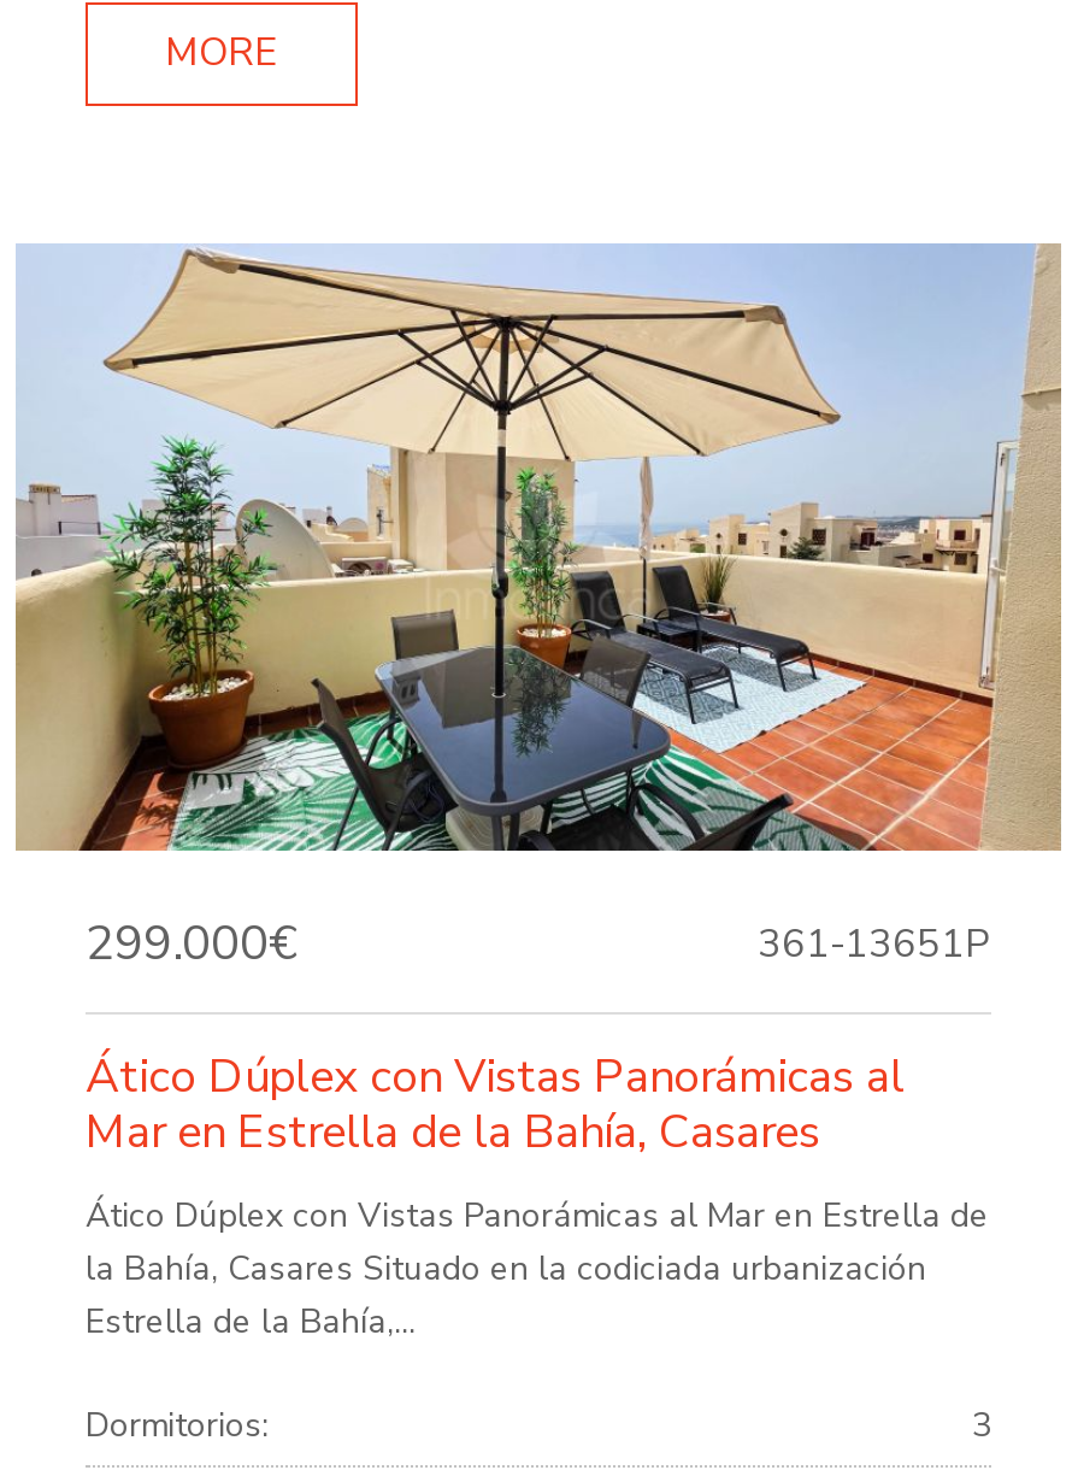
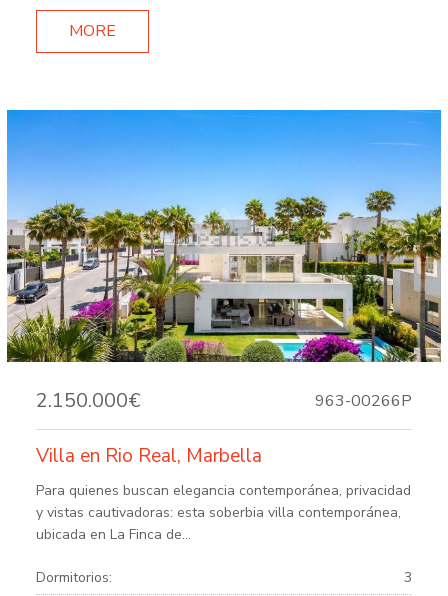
[13,241,1064,976] [image] | 299.000€ | 361-13651P -> [6,109,442,414] [image] | 2.150.000€ | 963-00266P
[86,1046,905,1164] Ático Dúplex con Vistas Panorámicas al | Mar en Estrella de la Bahía, Casares -> [36,443,262,469] Villa en Rio Real, Marbella
[86,1193,989,1345] Ático Dúplex con Vistas Panorámicas al Mar en Estrella de | la Bahía, Casares Situado en la codiciada urbanización | Estrella de la Bahía,... -> [36,481,411,544] Para quienes buscan elegancia contemporánea, privacidad | y vistas cautivadoras: esta soberbia villa contemporánea, | ubicada en La Finca de...

